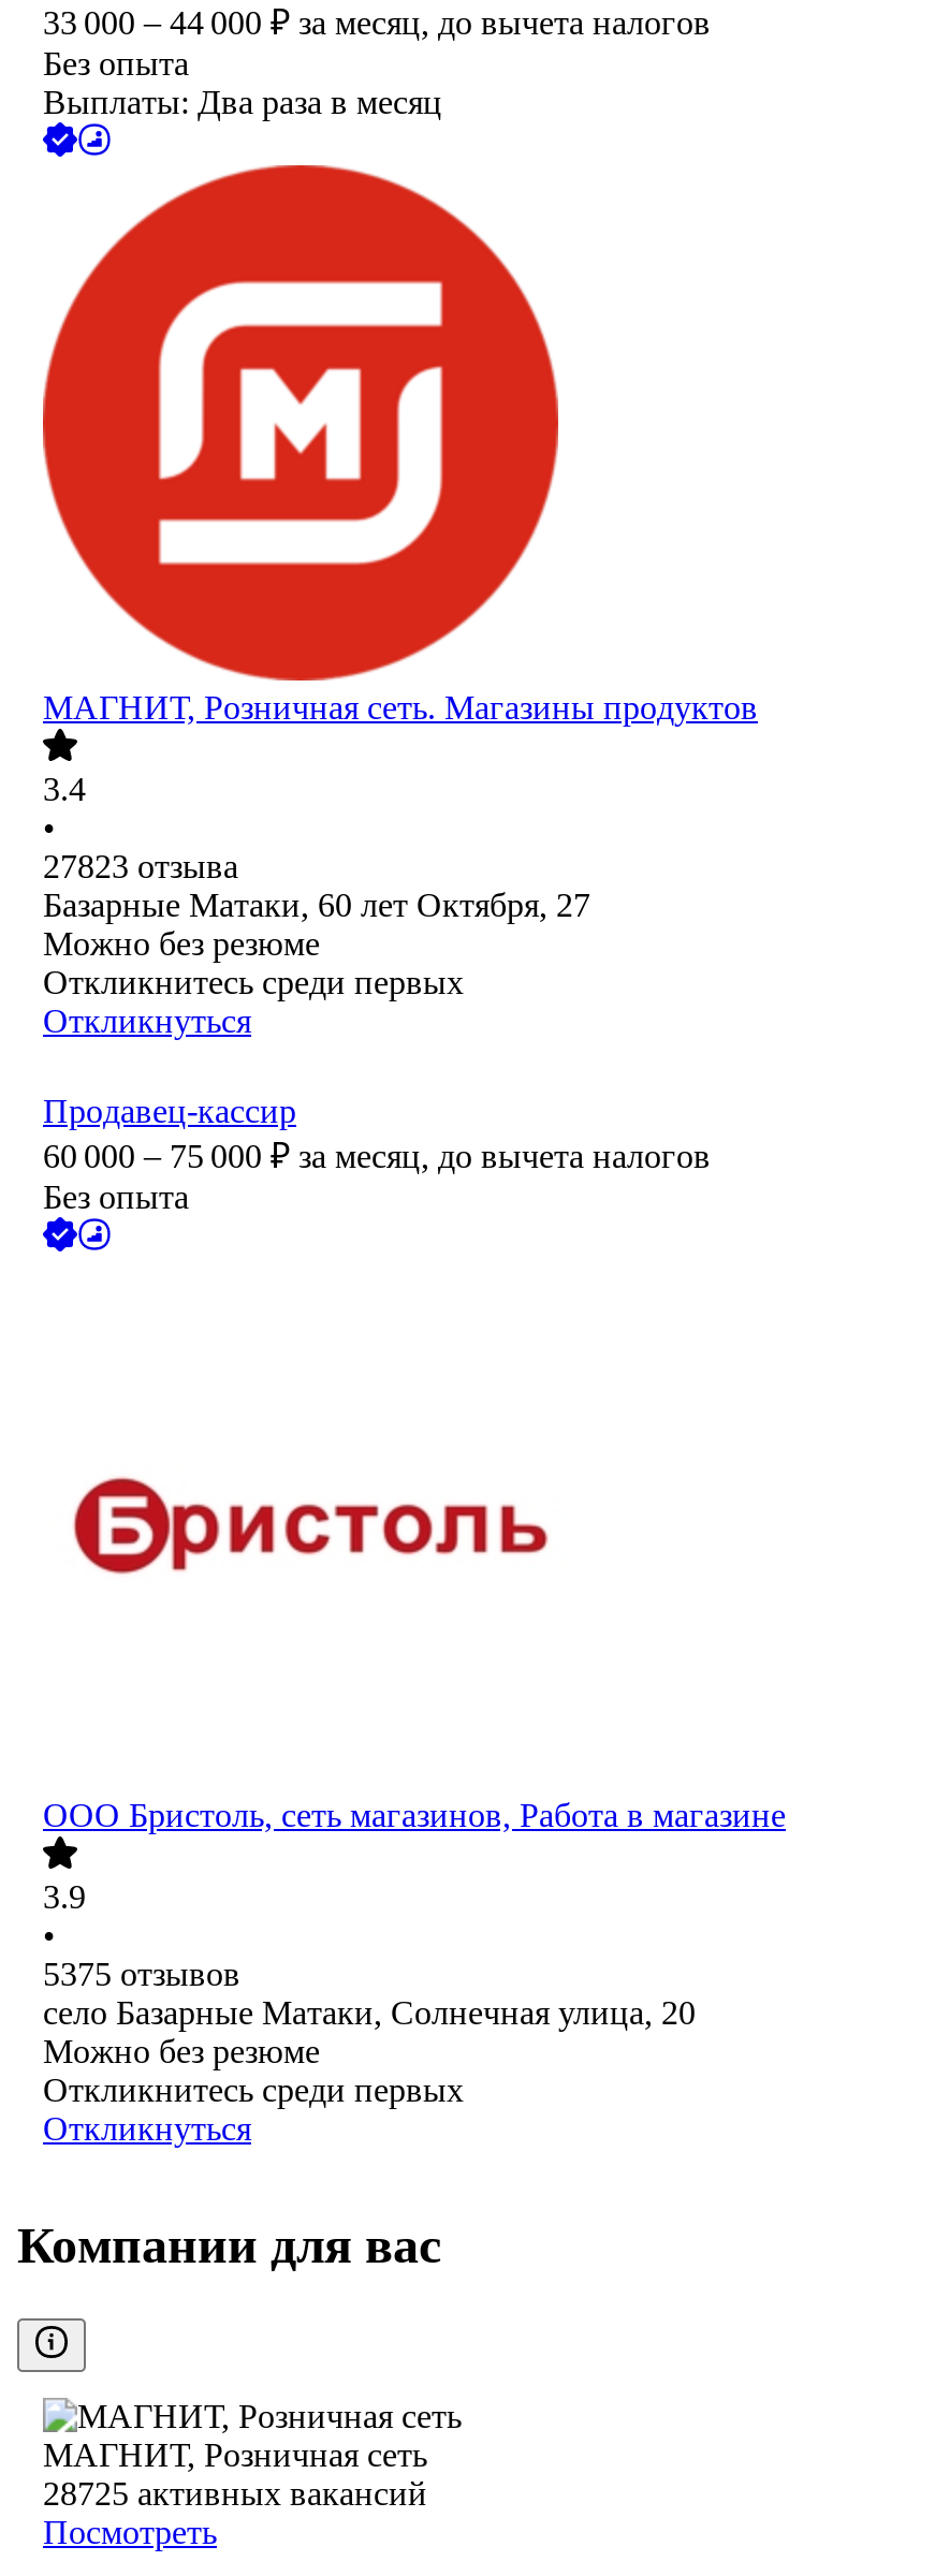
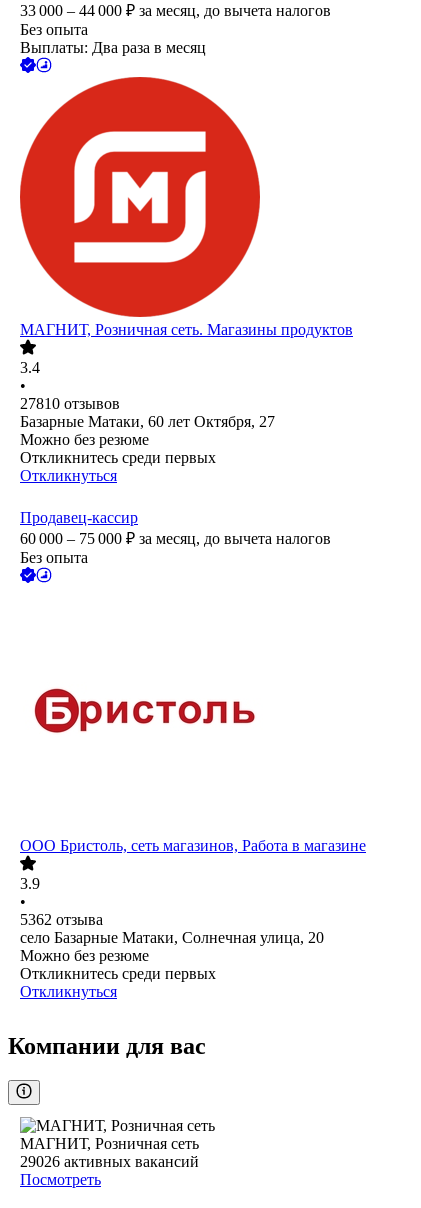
[43,849,238,885] 27823 отзыва -> [20,395,120,412] 27810 отзывов
[43,1957,240,1993] 5375 отзывов -> [20,911,103,928] 5362 отзыва
[43,2476,427,2512] 28725 активных вакансий -> [20,1153,199,1170] 29026 активных вакансий

